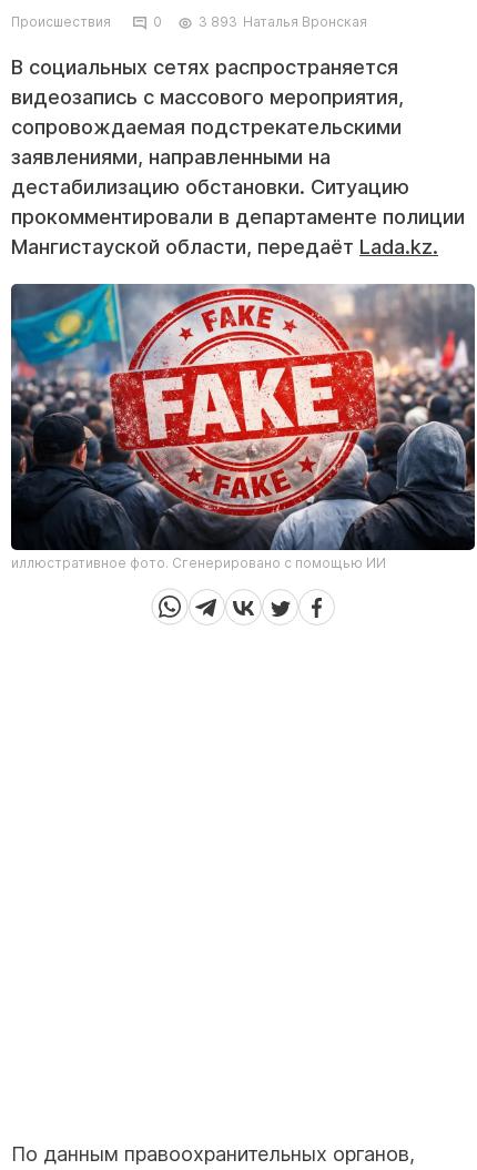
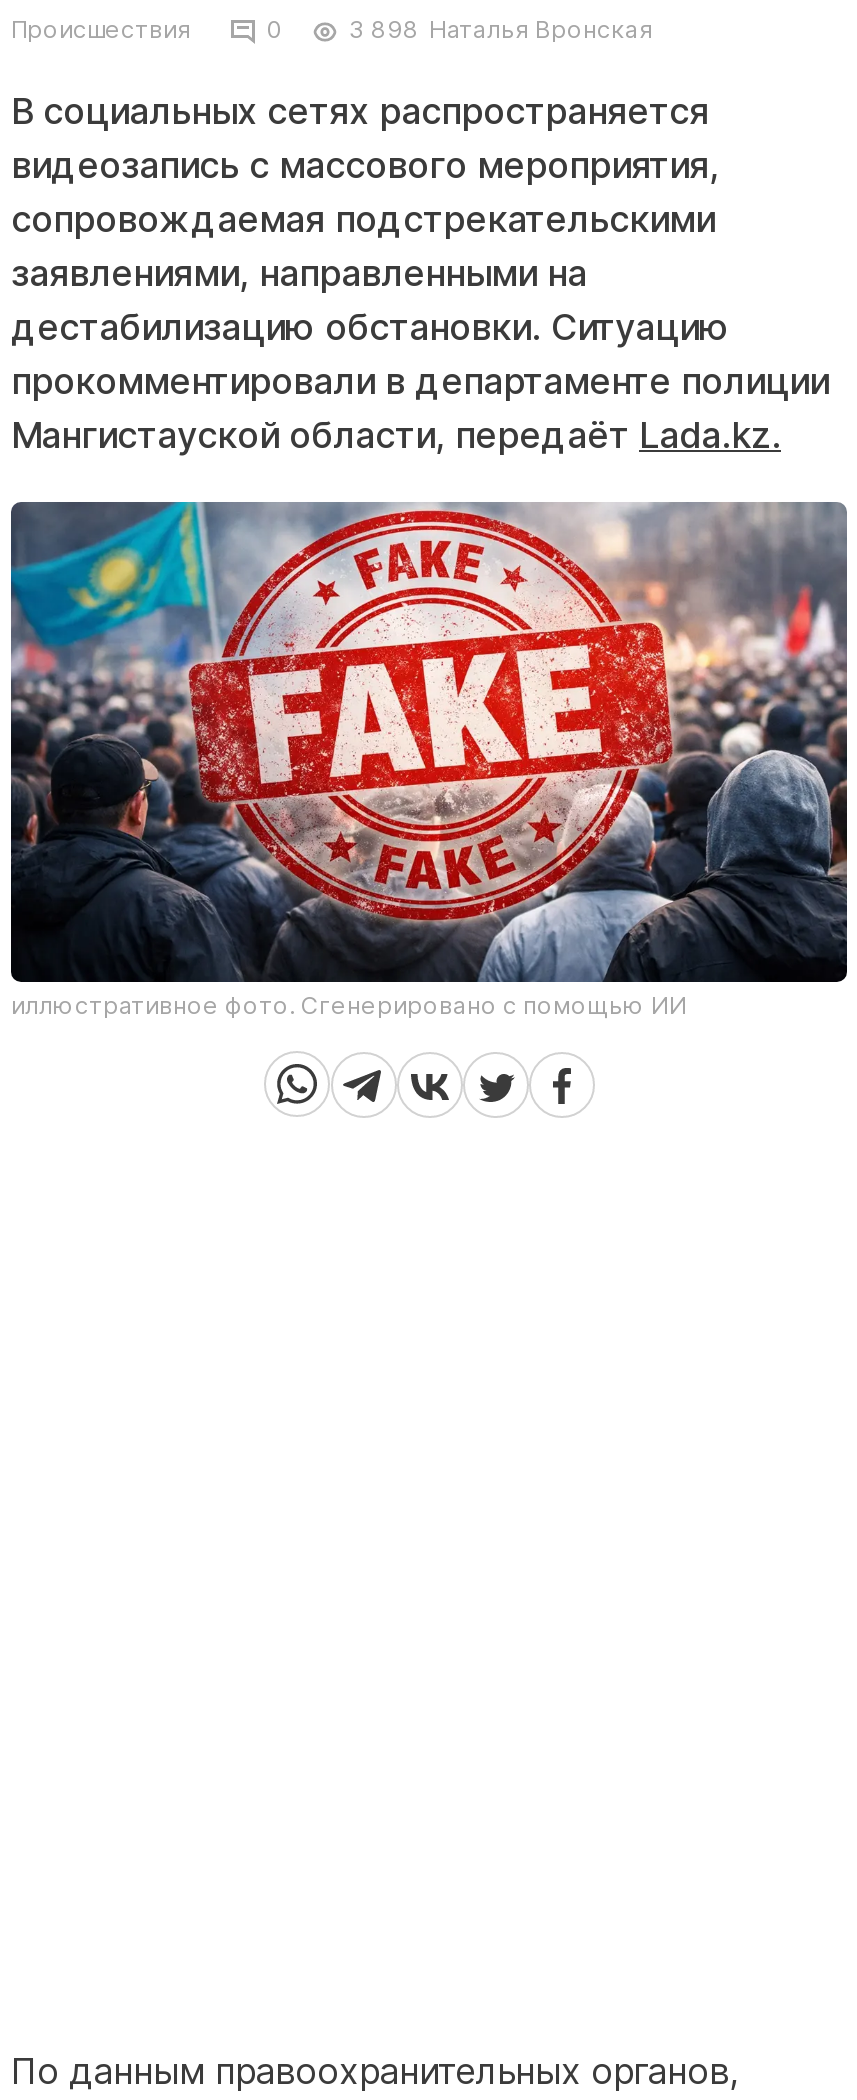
[199,13,367,30] 3 893 Наталья Вронская -> [349,14,653,44] 3 898 Наталья Вронская

